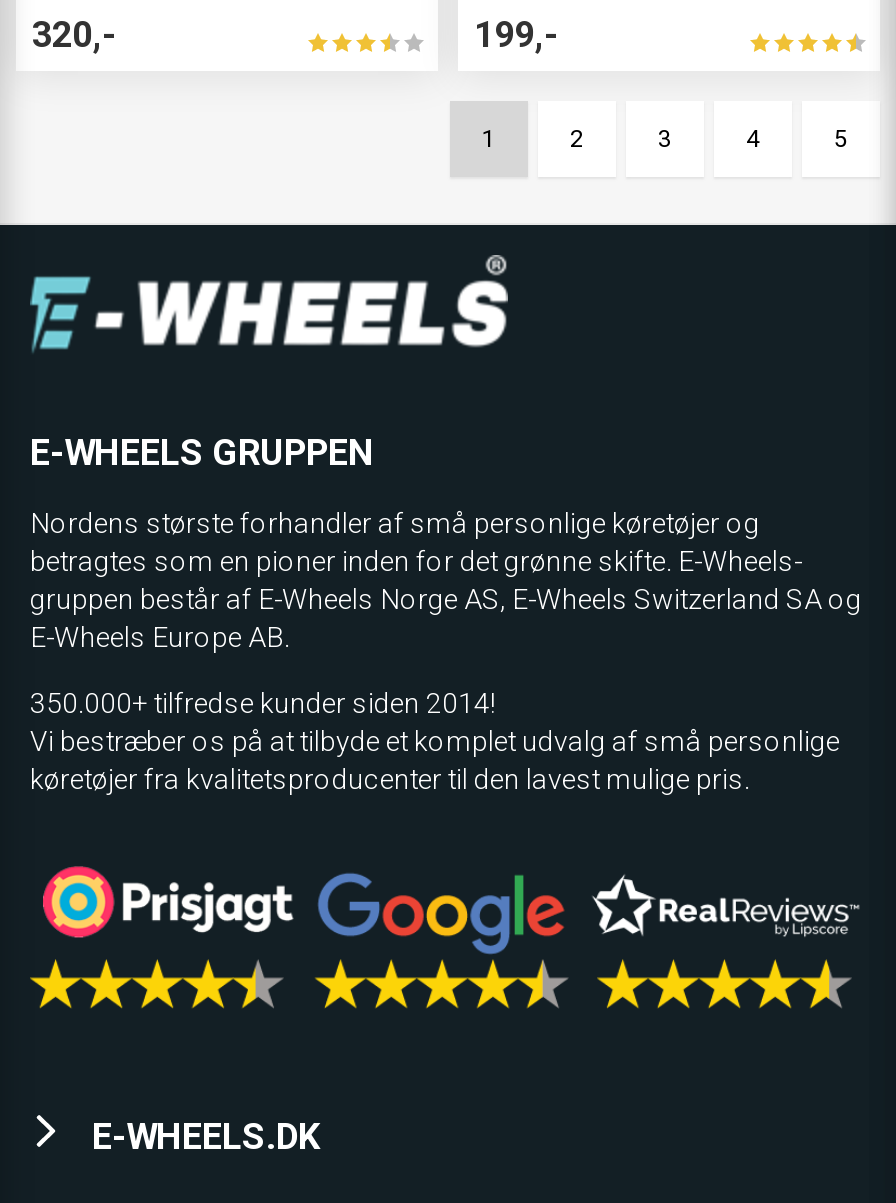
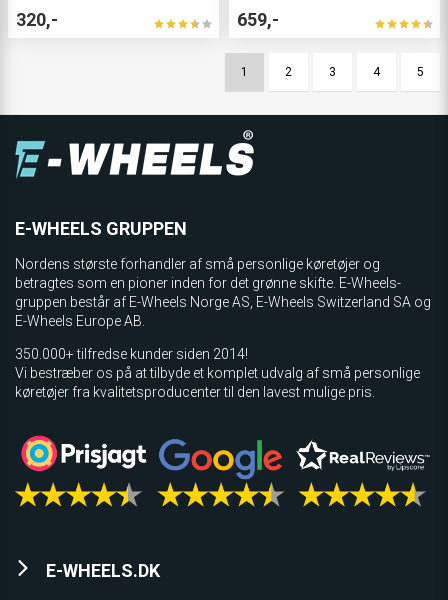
[474,13,558,55] 199,- -> [237,9,279,30] 659,-

